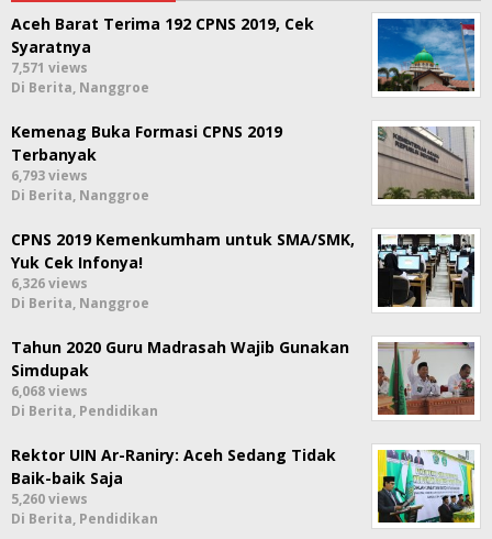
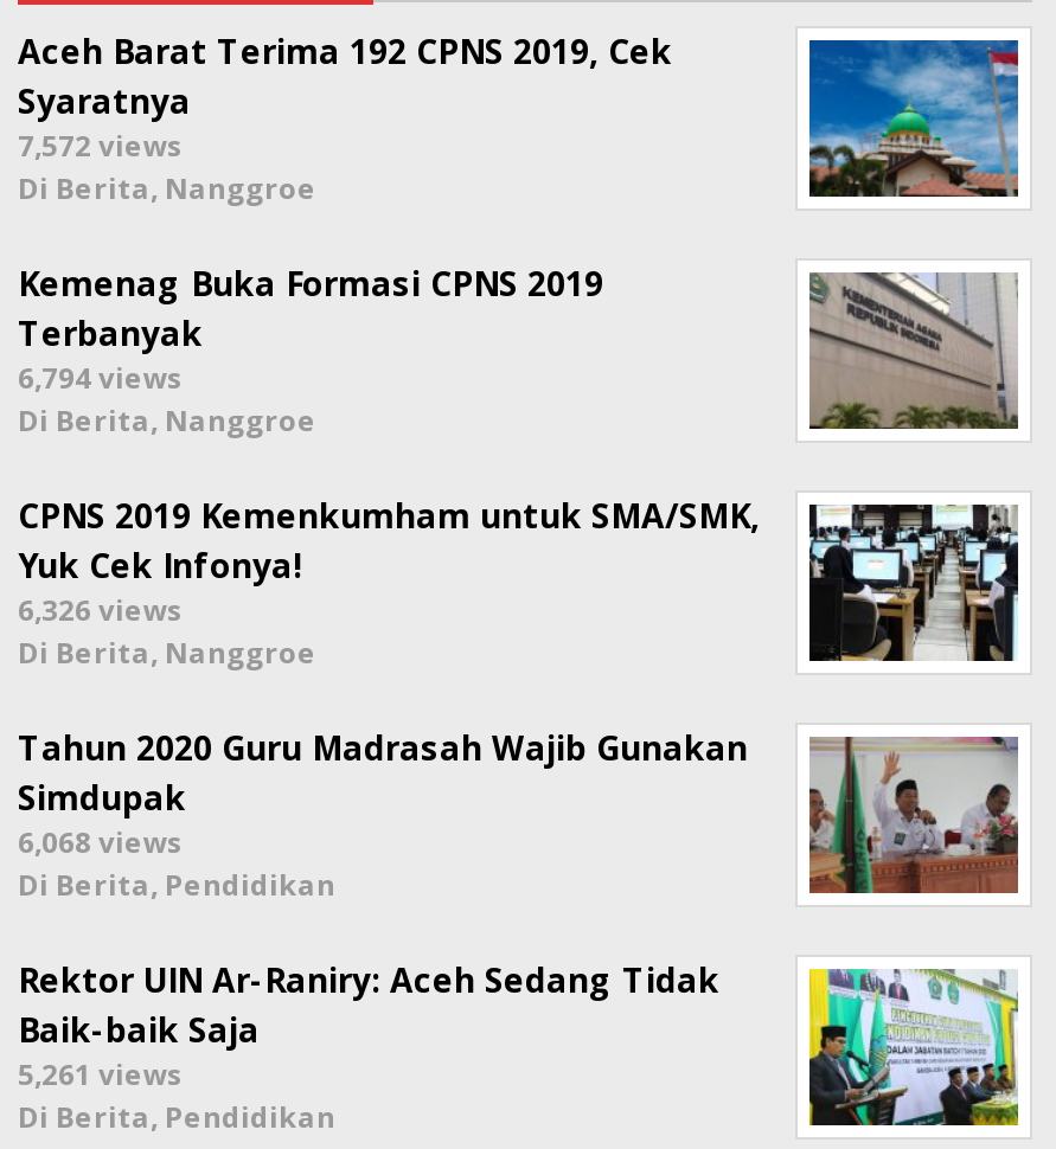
[11,58,88,77] 7,571 views -> [18,125,184,166] 7,572 views
[11,166,88,185] 6,793 views -> [18,357,184,398] 6,794 views
[11,489,88,508] 5,260 views -> [18,1054,184,1094] 5,261 views

